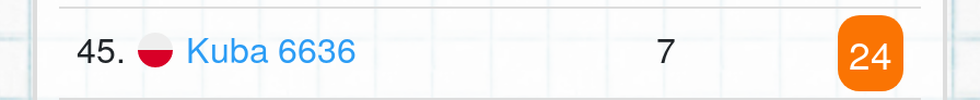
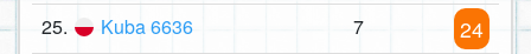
[77,25,357,75] 45. Kuba 6636 -> [41,13,193,40] 25. Kuba 6636

